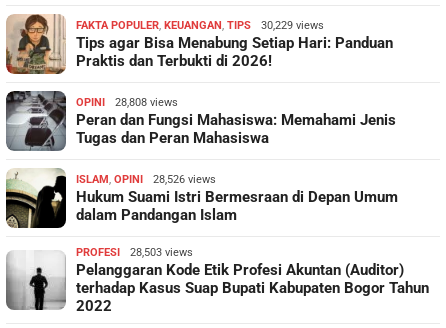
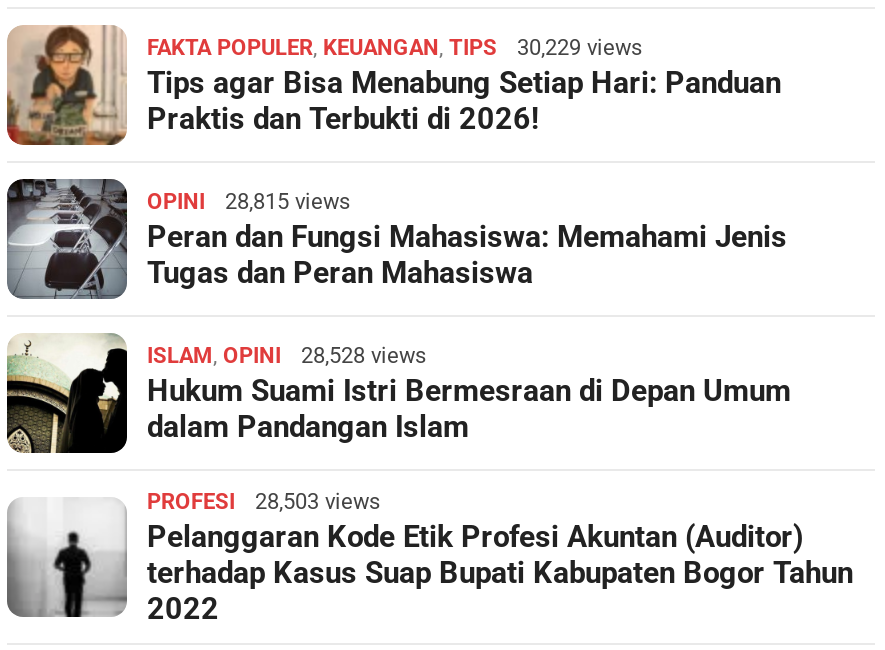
[76,95,178,108] OPINI 28,808 views -> [147,190,351,216] OPINI 28,815 views
[76,172,216,185] ISLAM, OPINI 28,526 views -> [147,344,427,370] ISLAM, OPINI 28,528 views

